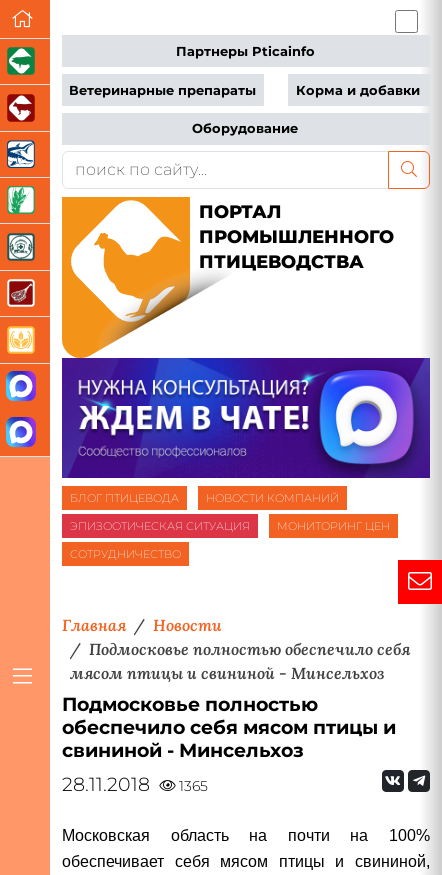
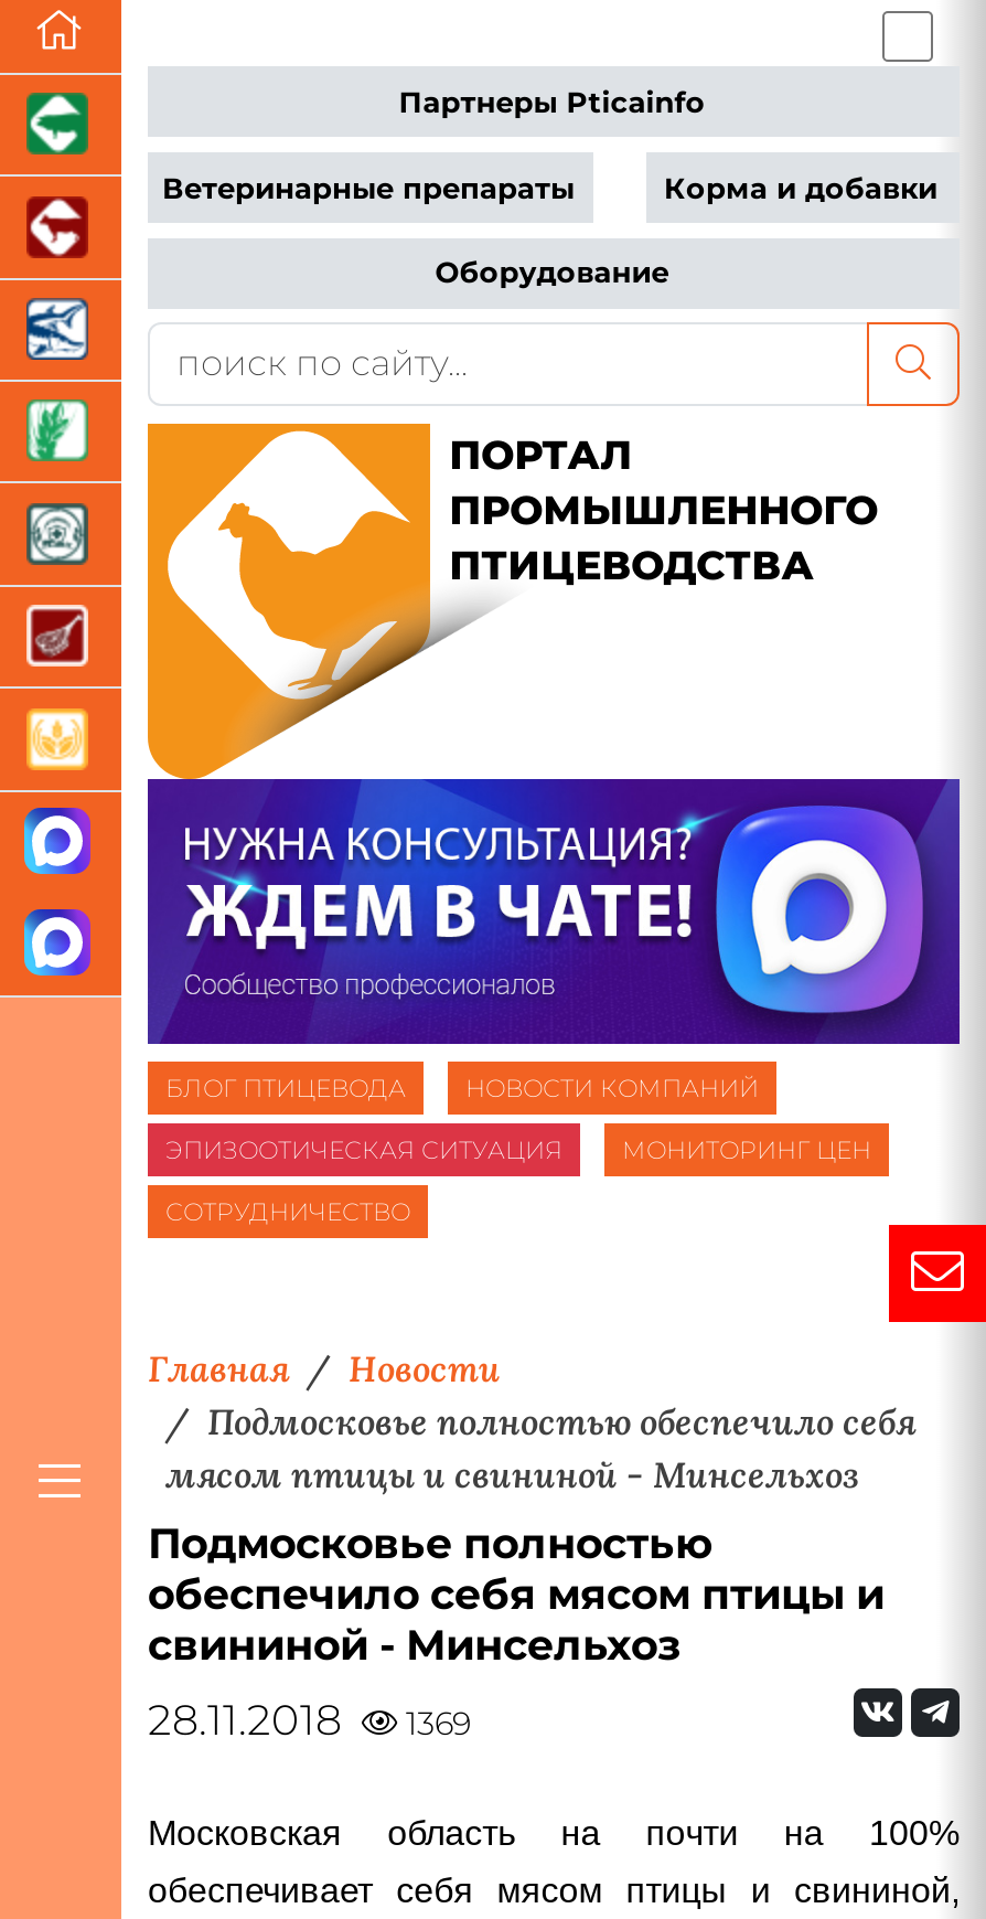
[62,772,208,796] 28.11.2018 1365 -> [148,1693,470,1746] 28.11.2018 1369

